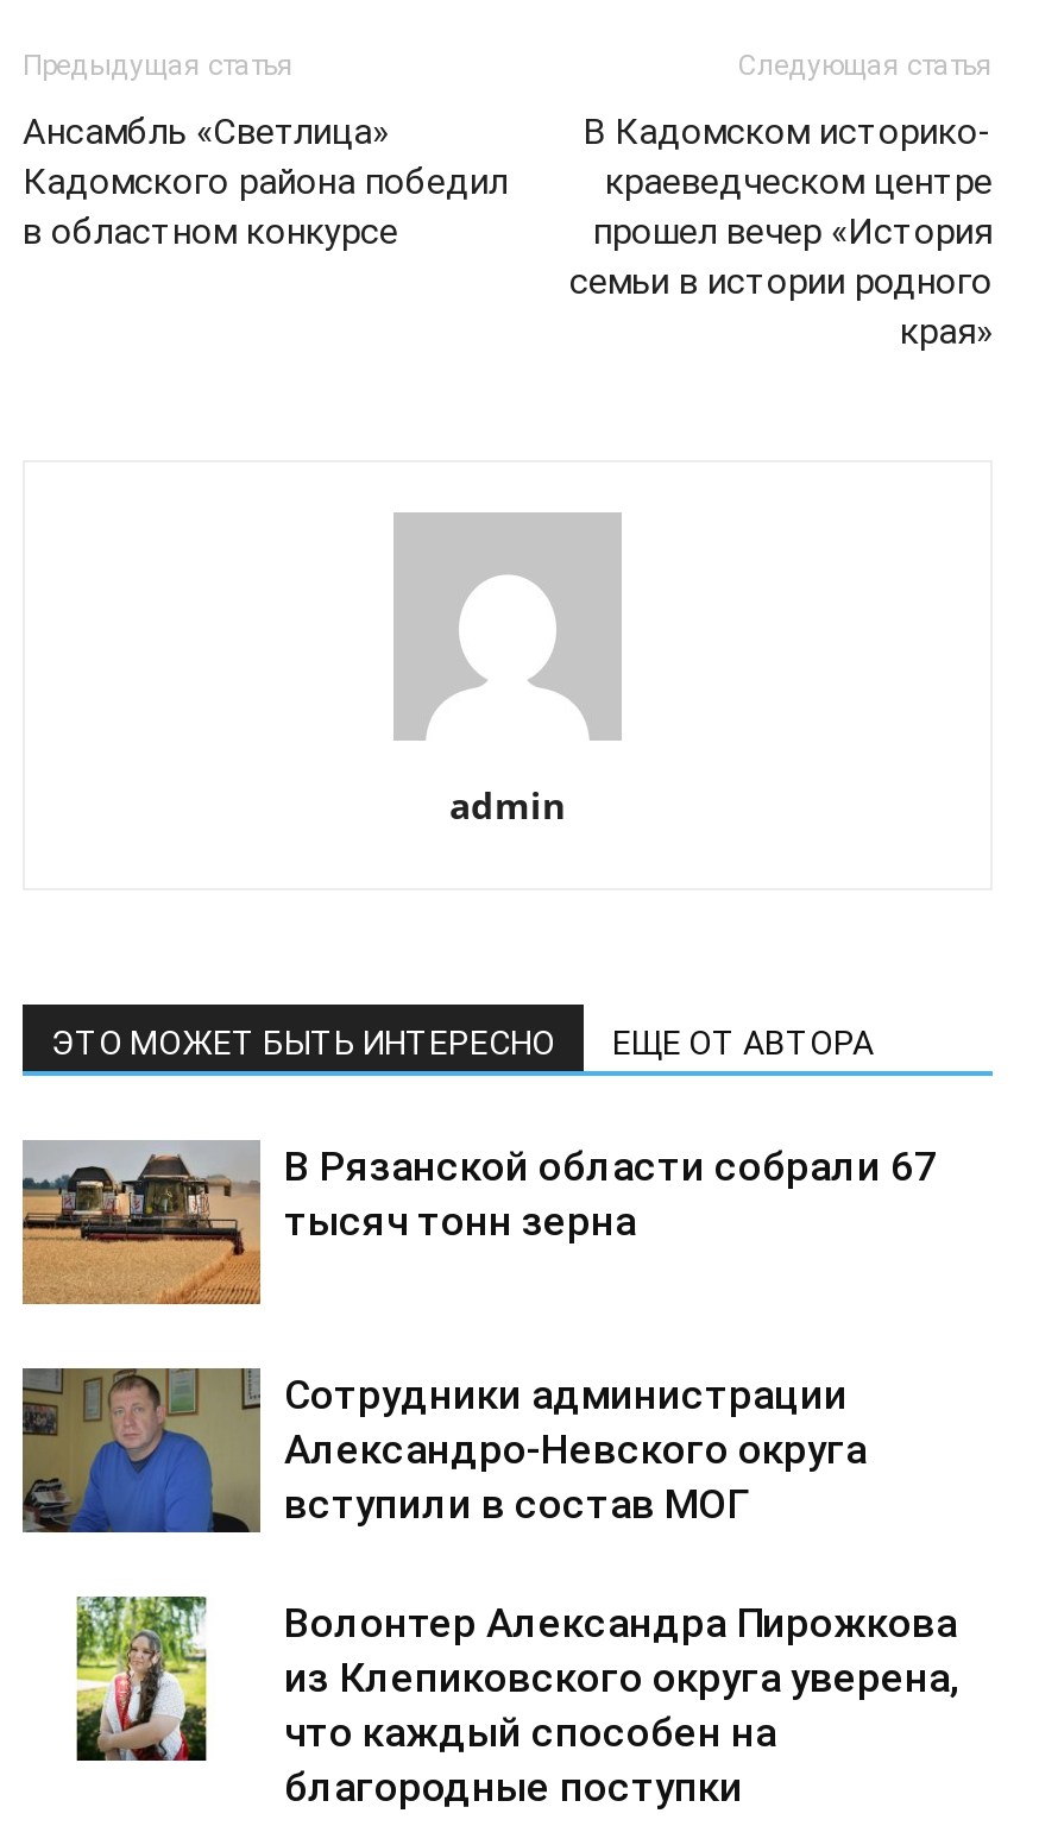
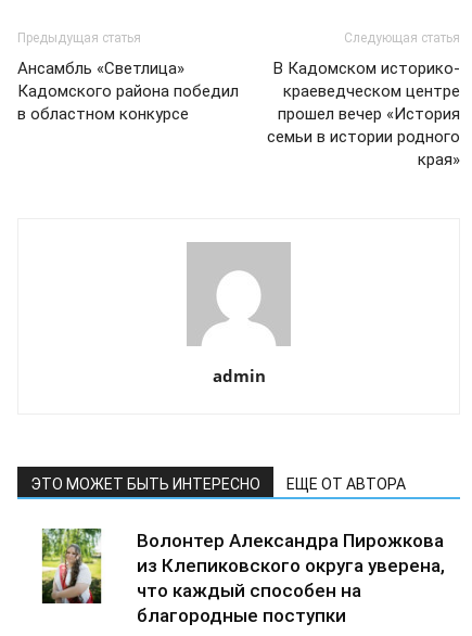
[20,1139,938,1308] [image] | В Рязанской области собрали 67 | тысяч тонн зерна -> none
[20,1365,867,1536] [image] | Сотрудники администрации | Александро-Невского округа | вступили в состав МОГ -> none

